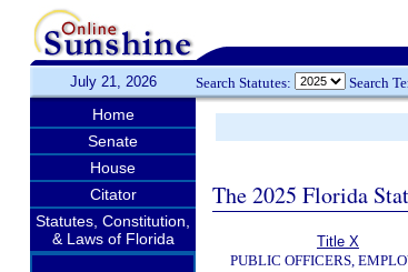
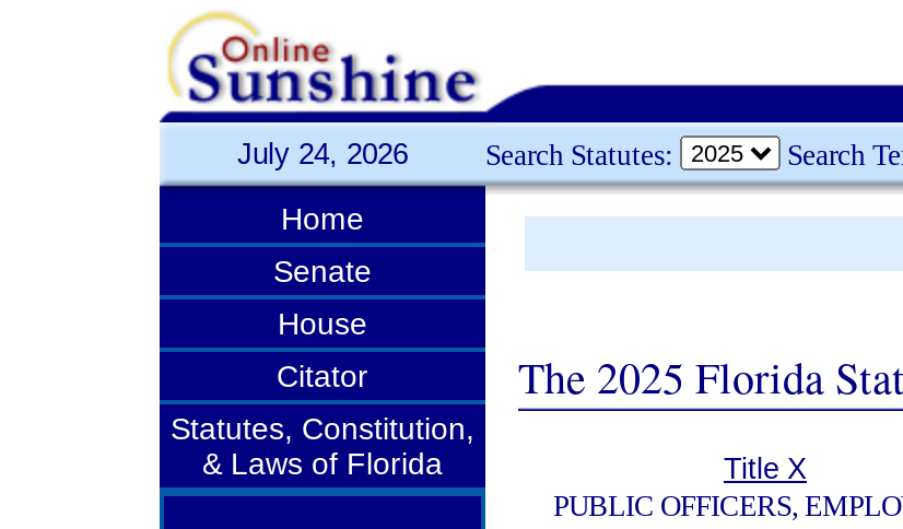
[69,73,156,90] July 21, 2026 -> [237,138,408,171] July 24, 2026

